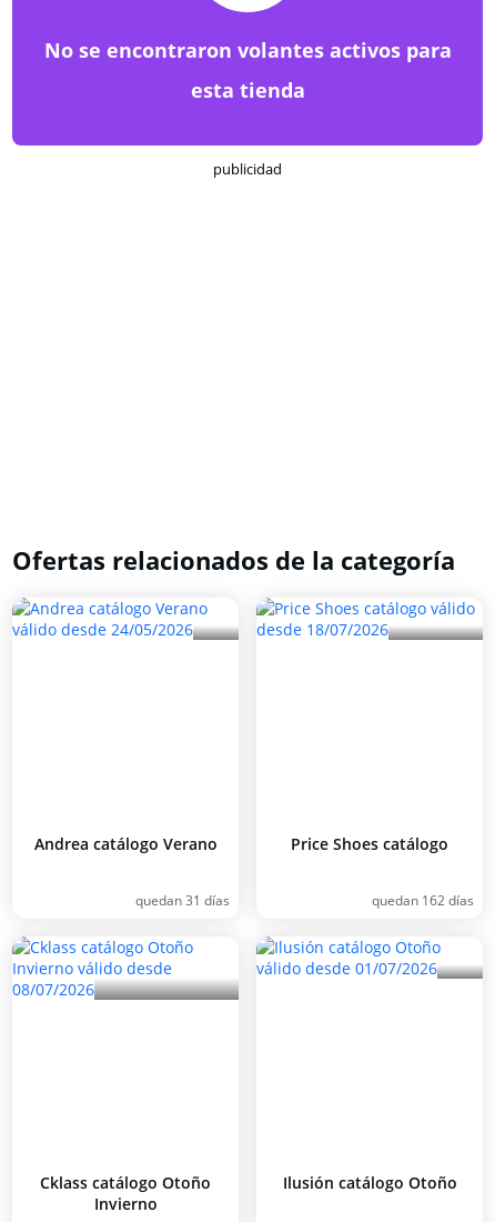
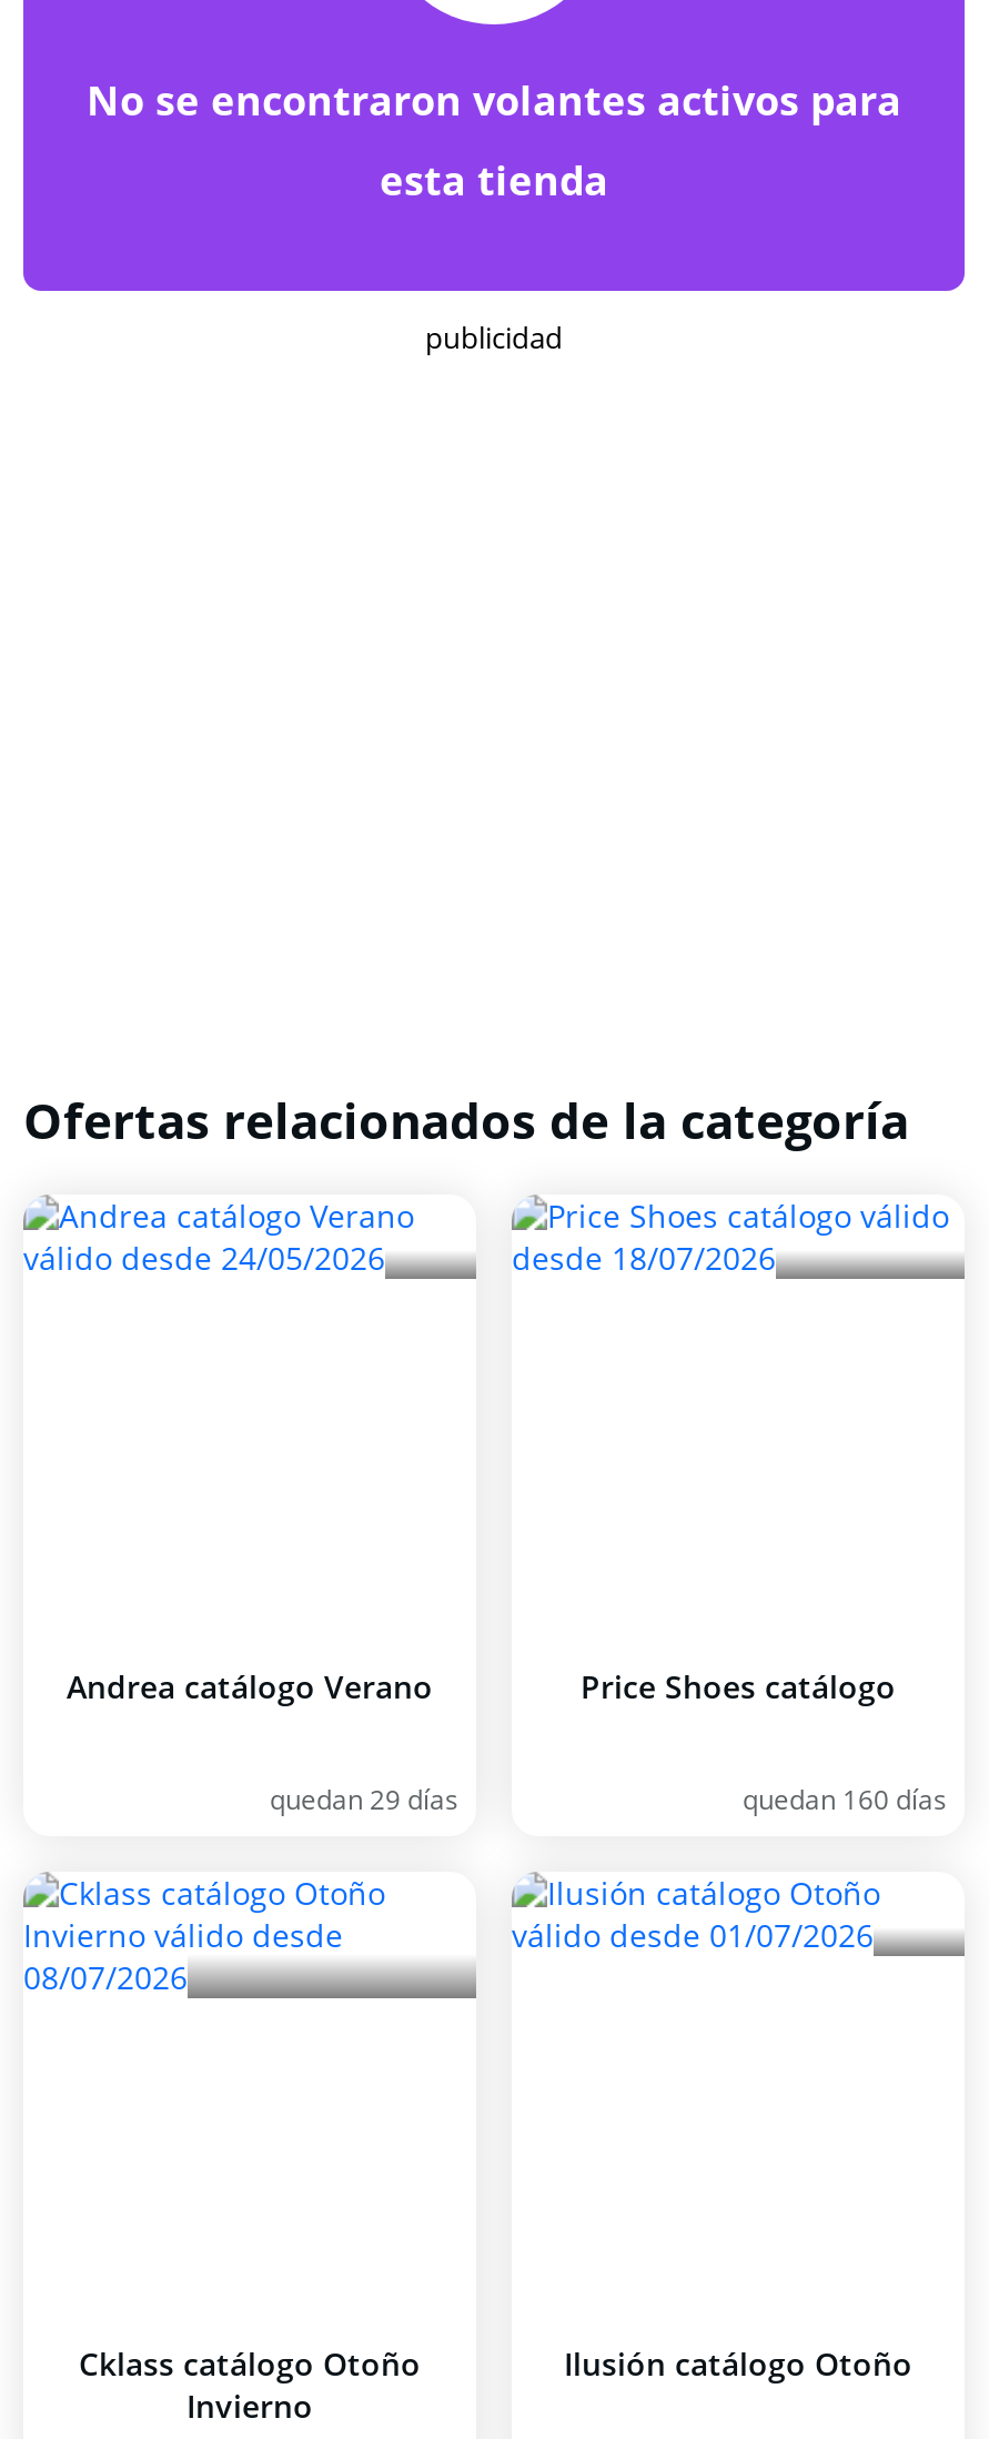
[135,891,230,910] quedan 31 días -> [270,1781,458,1818] quedan 29 días
[372,891,474,910] quedan 162 días -> [743,1781,947,1818] quedan 160 días

